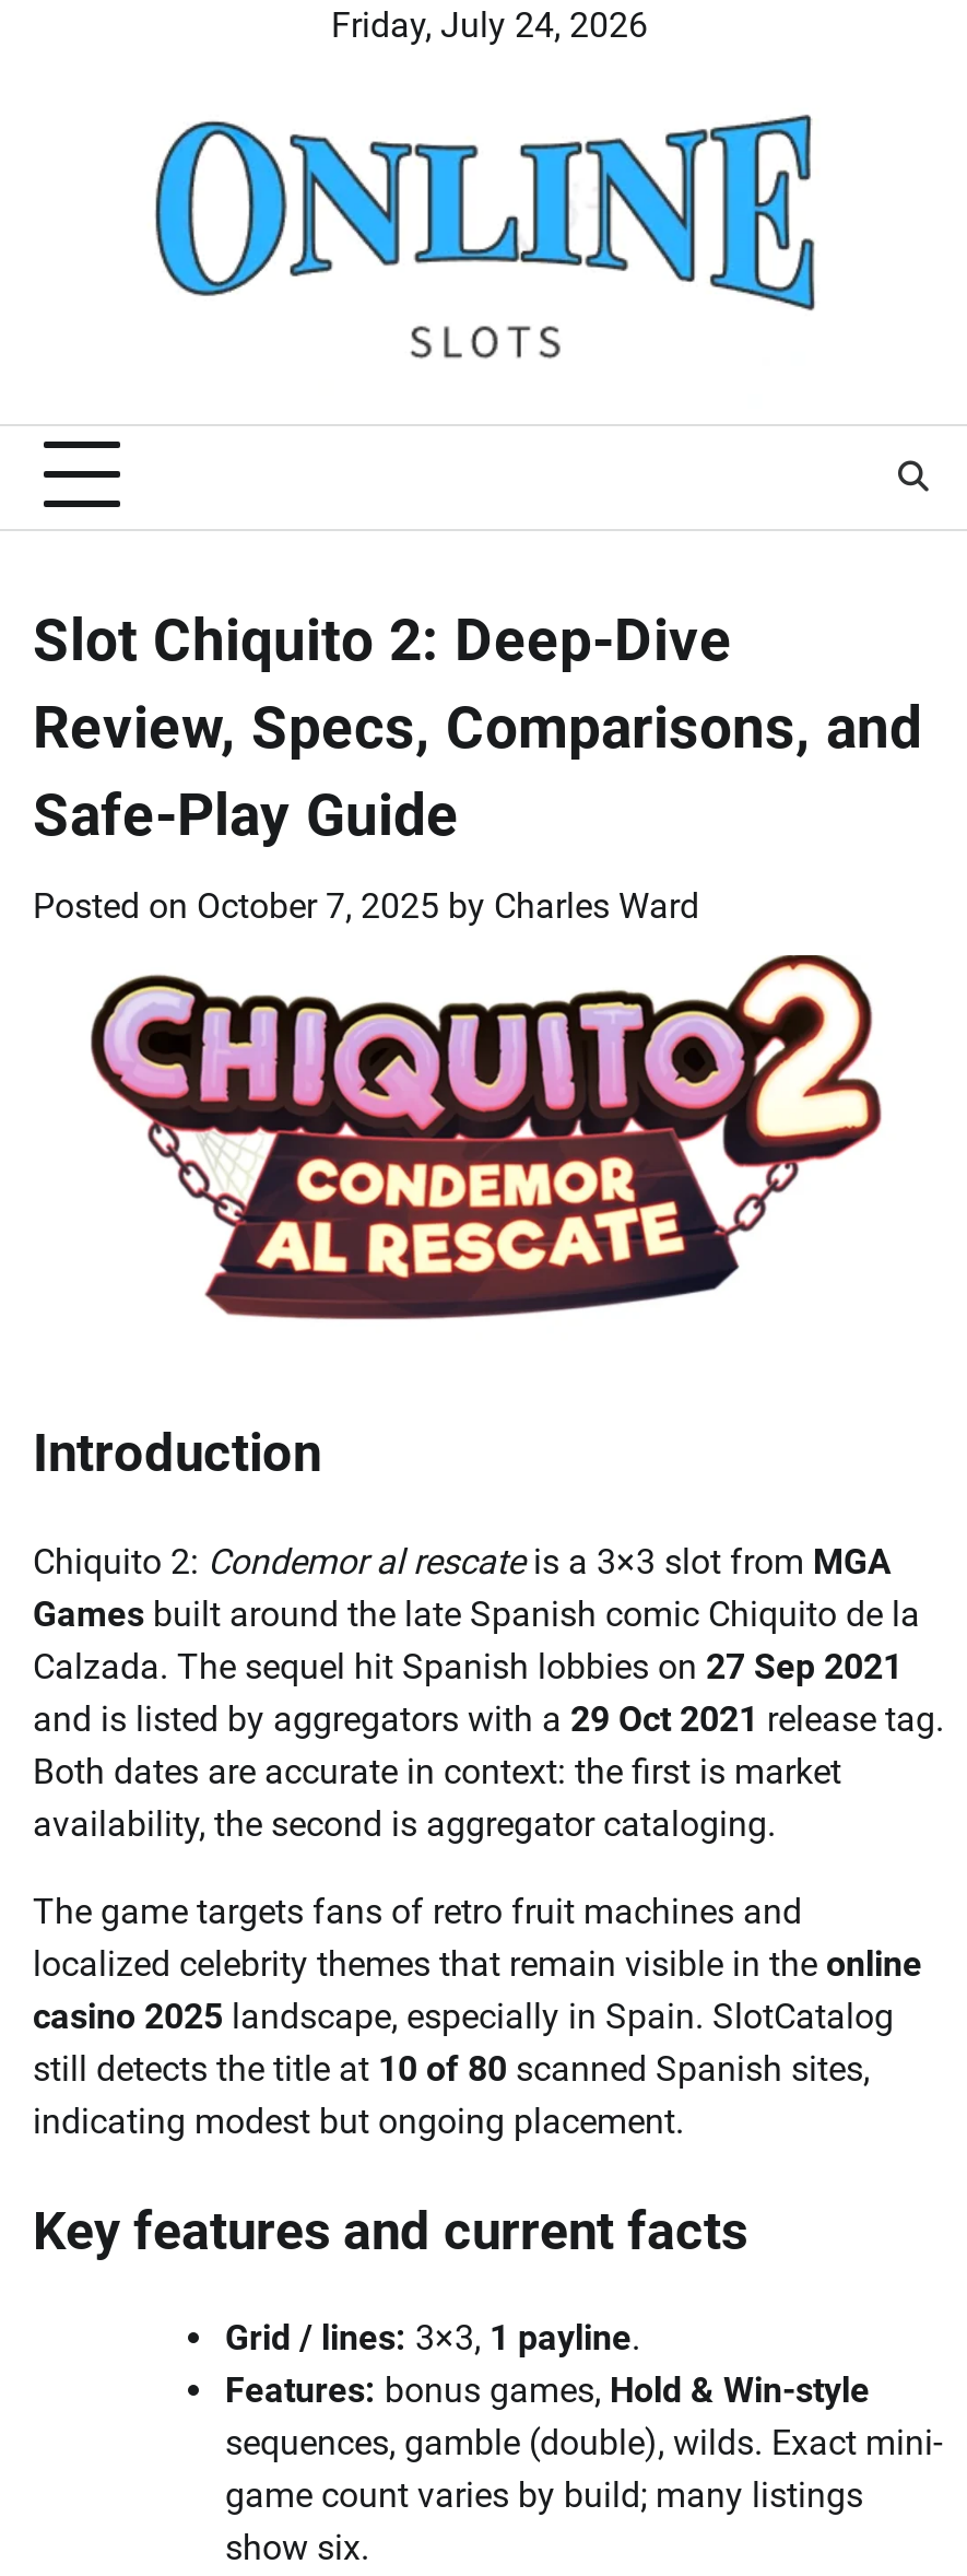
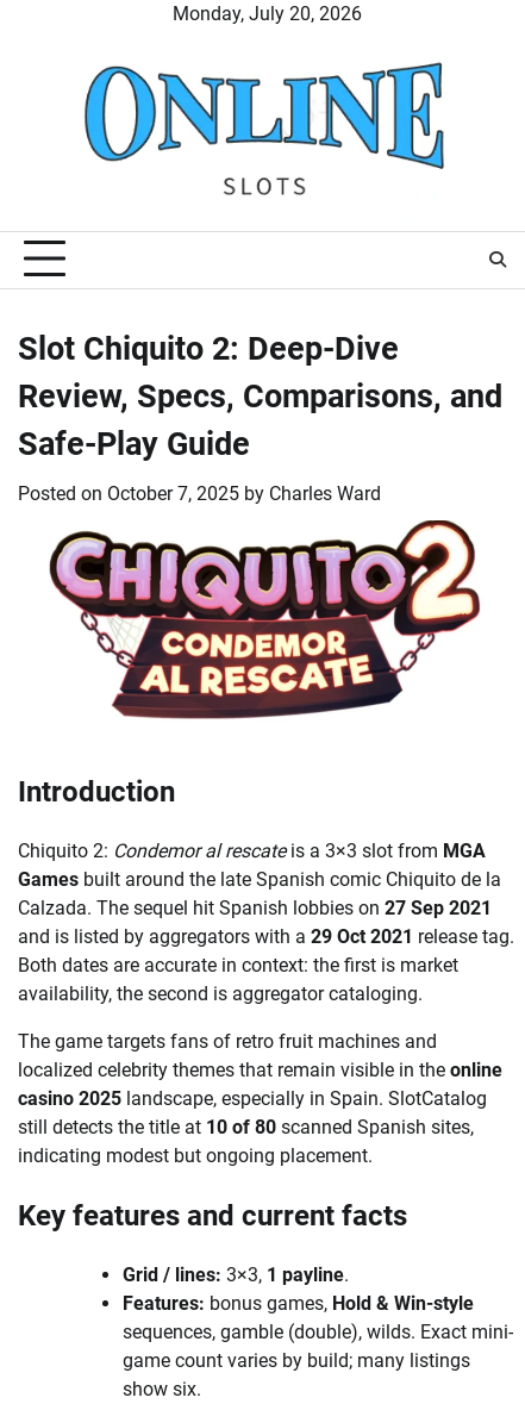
[331,4,648,46] Friday, July 24, 2026 -> [172,2,361,25] Monday, July 20, 2026

